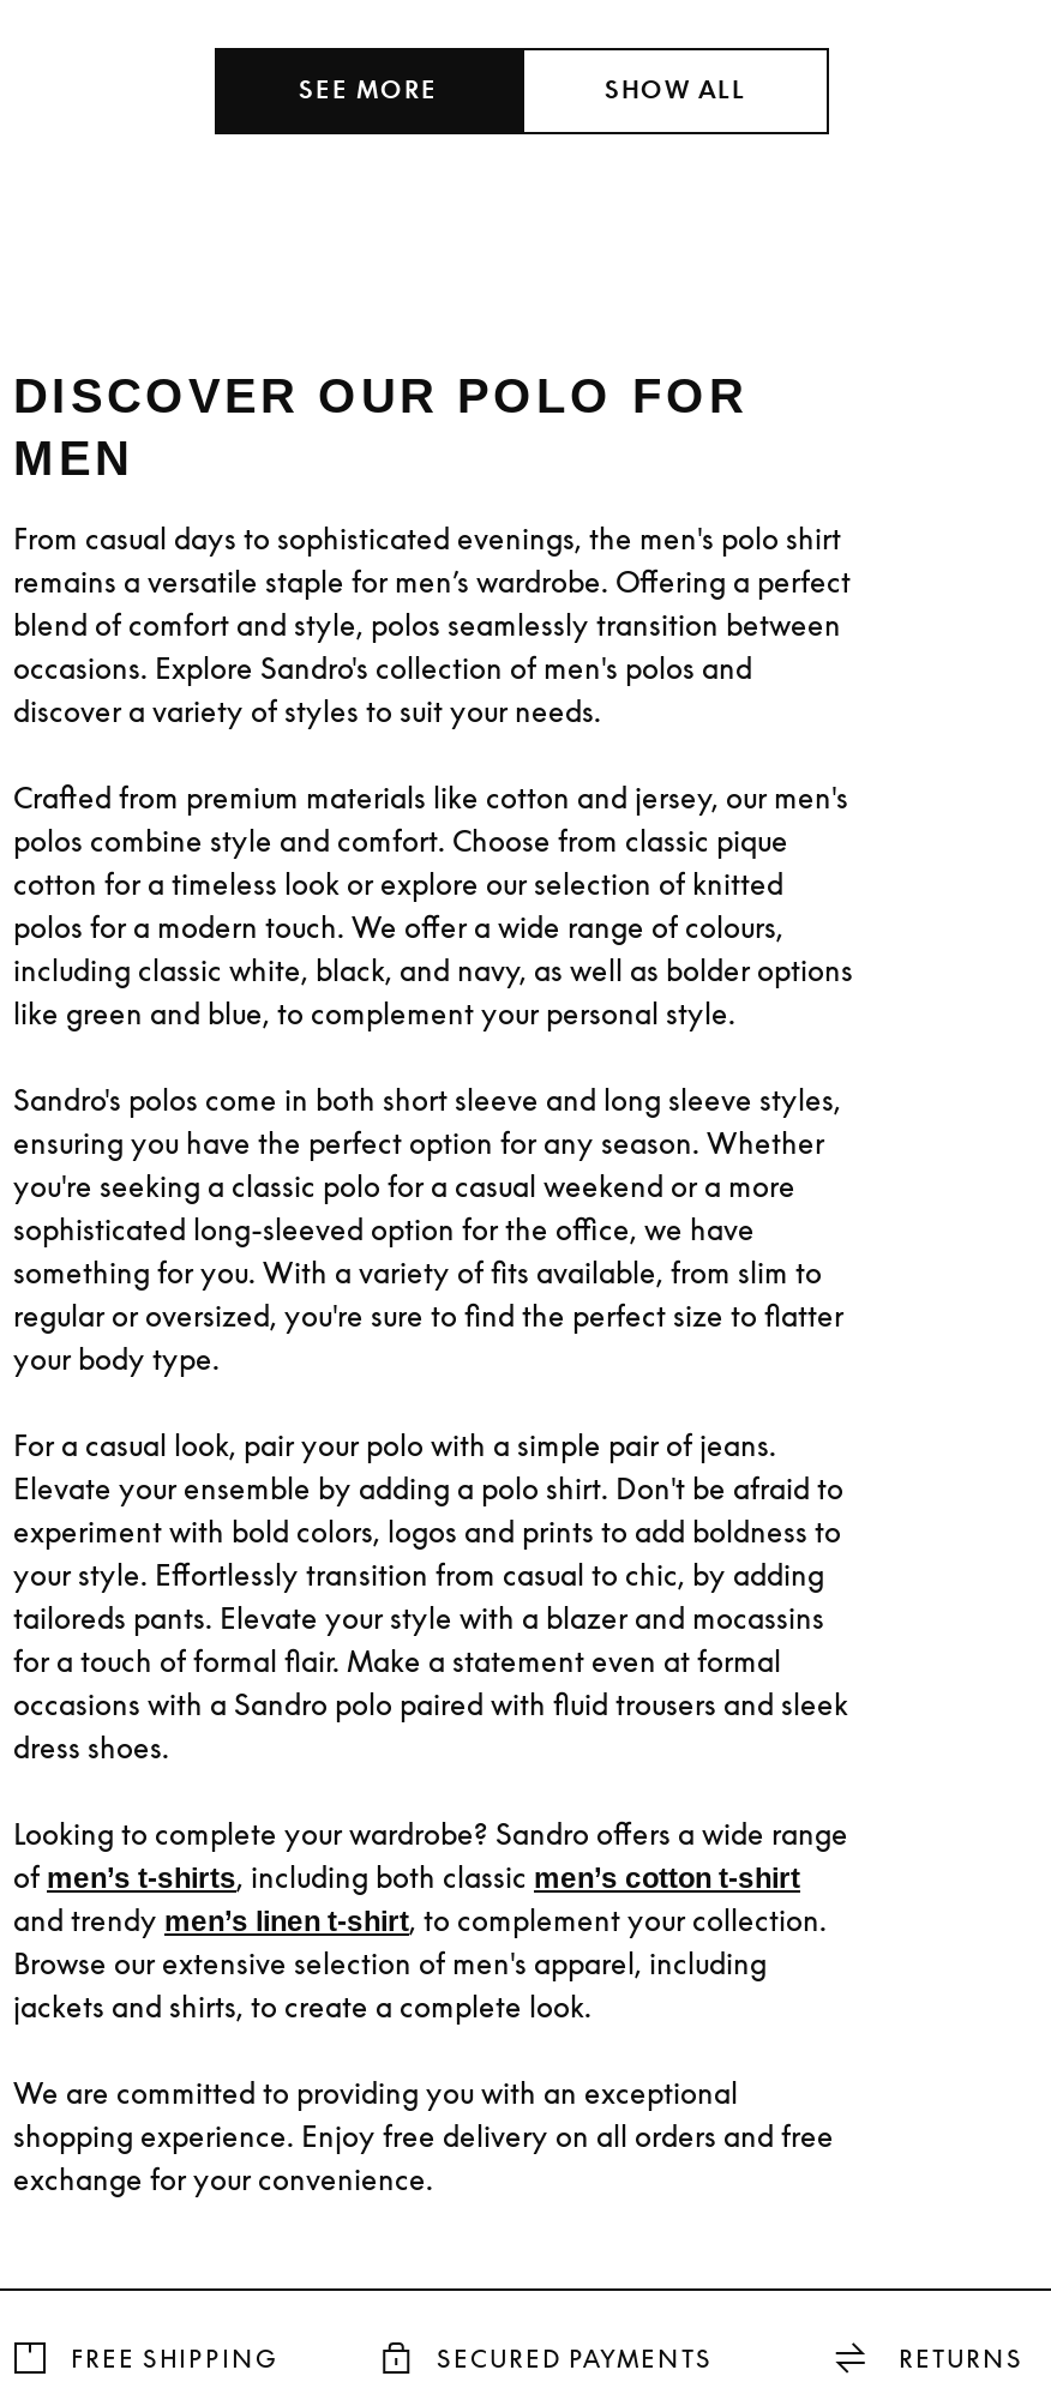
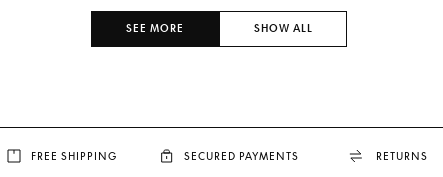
[13,370,853,2198] DISCOVER OUR POLO FOR | MEN | From casual days to sophisticated evenings, the men's polo shirt | remains a versatile staple for men’s wardrobe. Offering a perfect | blend of comfort and style, polos seamlessly transition between | occasions. Explore Sandro's collection of men's polos and | discover a variety of styles to suit your needs. | Crafted from premium materials like cotton and jersey, our men's | polos combine style and comfort. Choose from classic pique | cotton for a timeless look or explore our selection of knitted | polos for a modern touch. We offer a wide range of colours, | including classic white, black, and navy, as well as bolder options | like green and blue, to complement your personal style. | Sandro's polos come in both short sleeve and long sleeve styles, | ensuring you have the perfect option for any season. Whether | you're seeking a classic polo for a casual weekend or a more | sophisticated long-sleeved option for the office, we have | something for you. With a variety of fits available, from slim to | regular or oversized, you're sure to find the perfect size to flatter | your body type. | For a casual look, pair your polo with a simple pair of jeans. | Elevate your ensemble by adding a polo shirt. Don't be afraid to | experiment with bold colors, logos and prints to add boldness to | your style. Effortlessly transition from casual to chic, by adding | tailoreds pants. Elevate your style with a blazer and mocassins | for a touch of formal flair. Make a statement even at formal | occasions with a Sandro polo paired with fluid trousers and sleek | dress shoes. | Looking to complete your wardrobe? Sandro offers a wide range | of men’s t-shirts, including both classic men’s cotton t-shirt | and trendy men’s linen t-shirt, to complement your collection. | Browse our extensive selection of men's apparel, including | jackets and shirts, to create a complete look. | We are committed to providing you with an exceptional | shopping experience. Enjoy free delivery on all orders and free | exchange for your convenience. -> none

